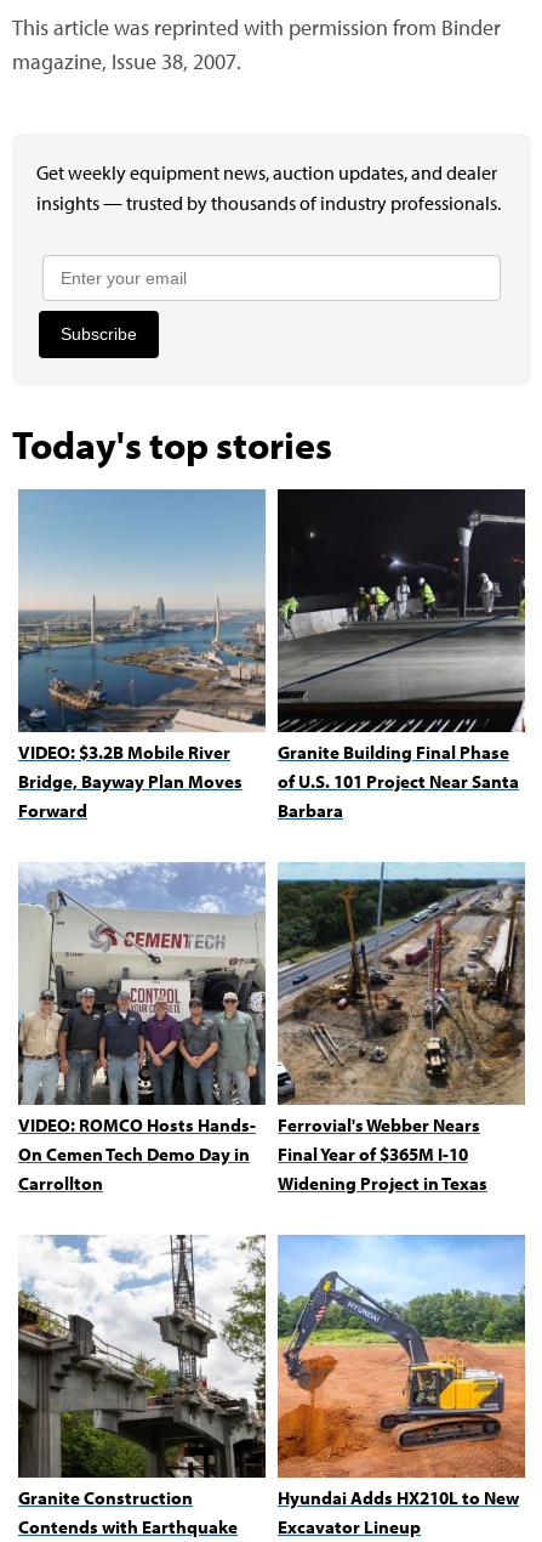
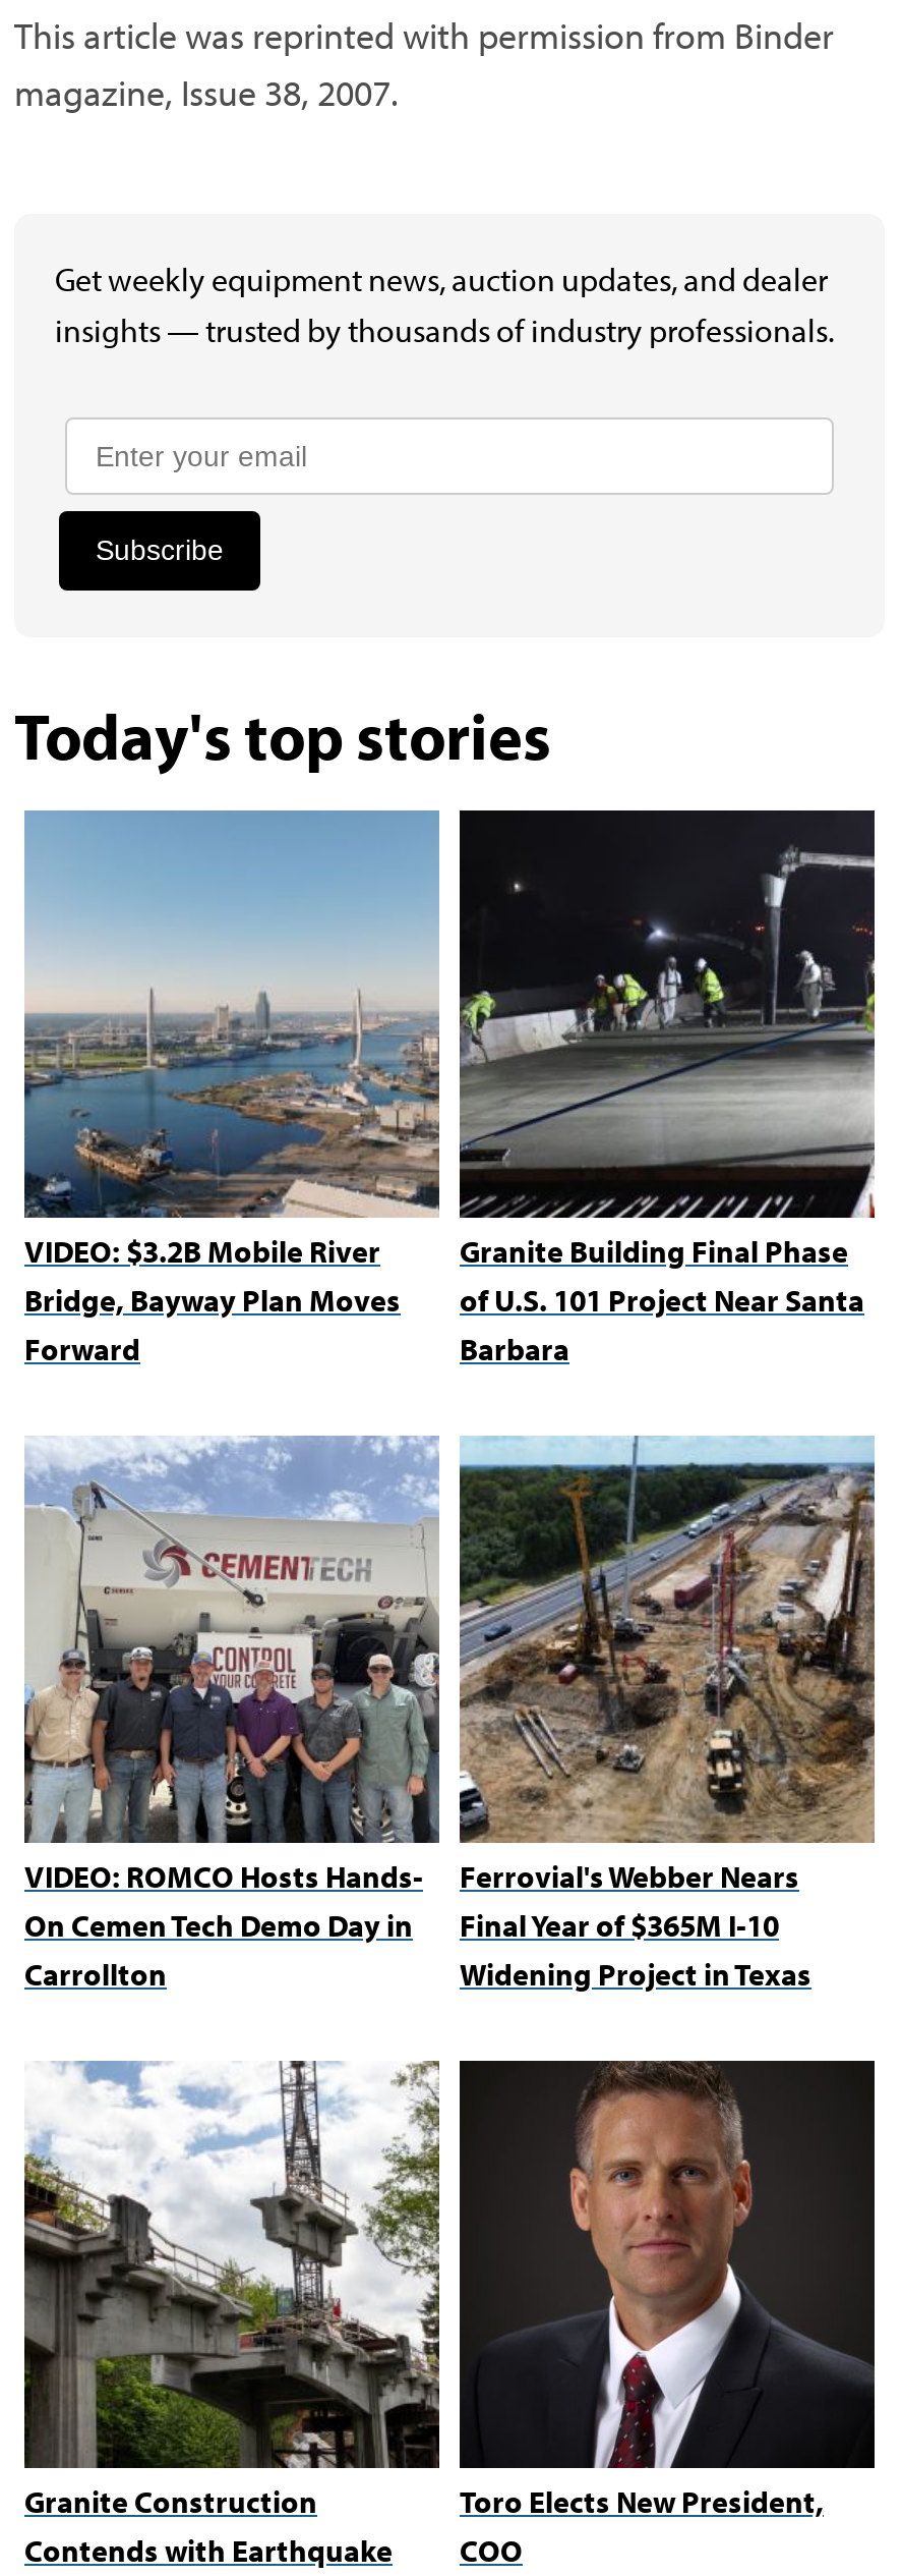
[276,1234,526,1538] [image] | Hyundai Adds HX210L to New | Excavator Lineup -> [458,2059,877,2570] [image] | Toro Elects New President, | COO

